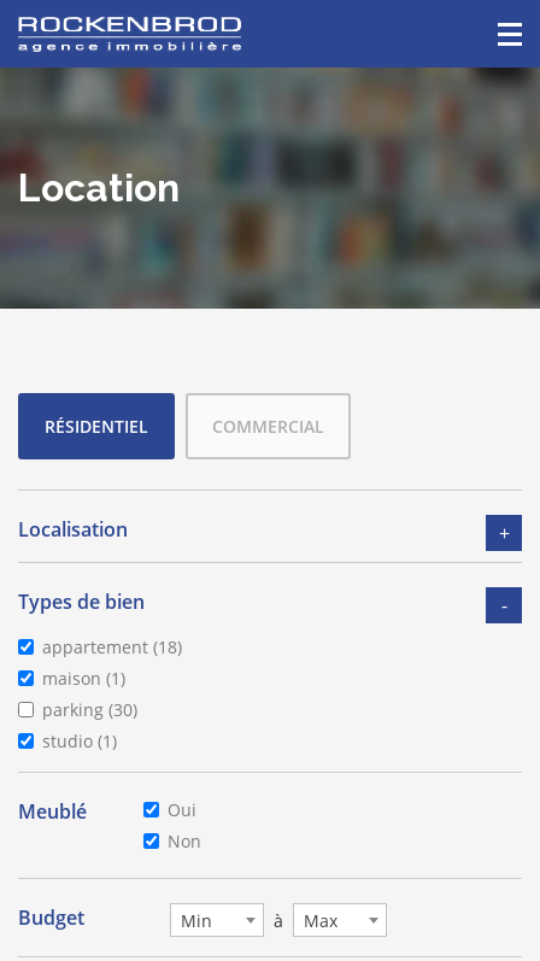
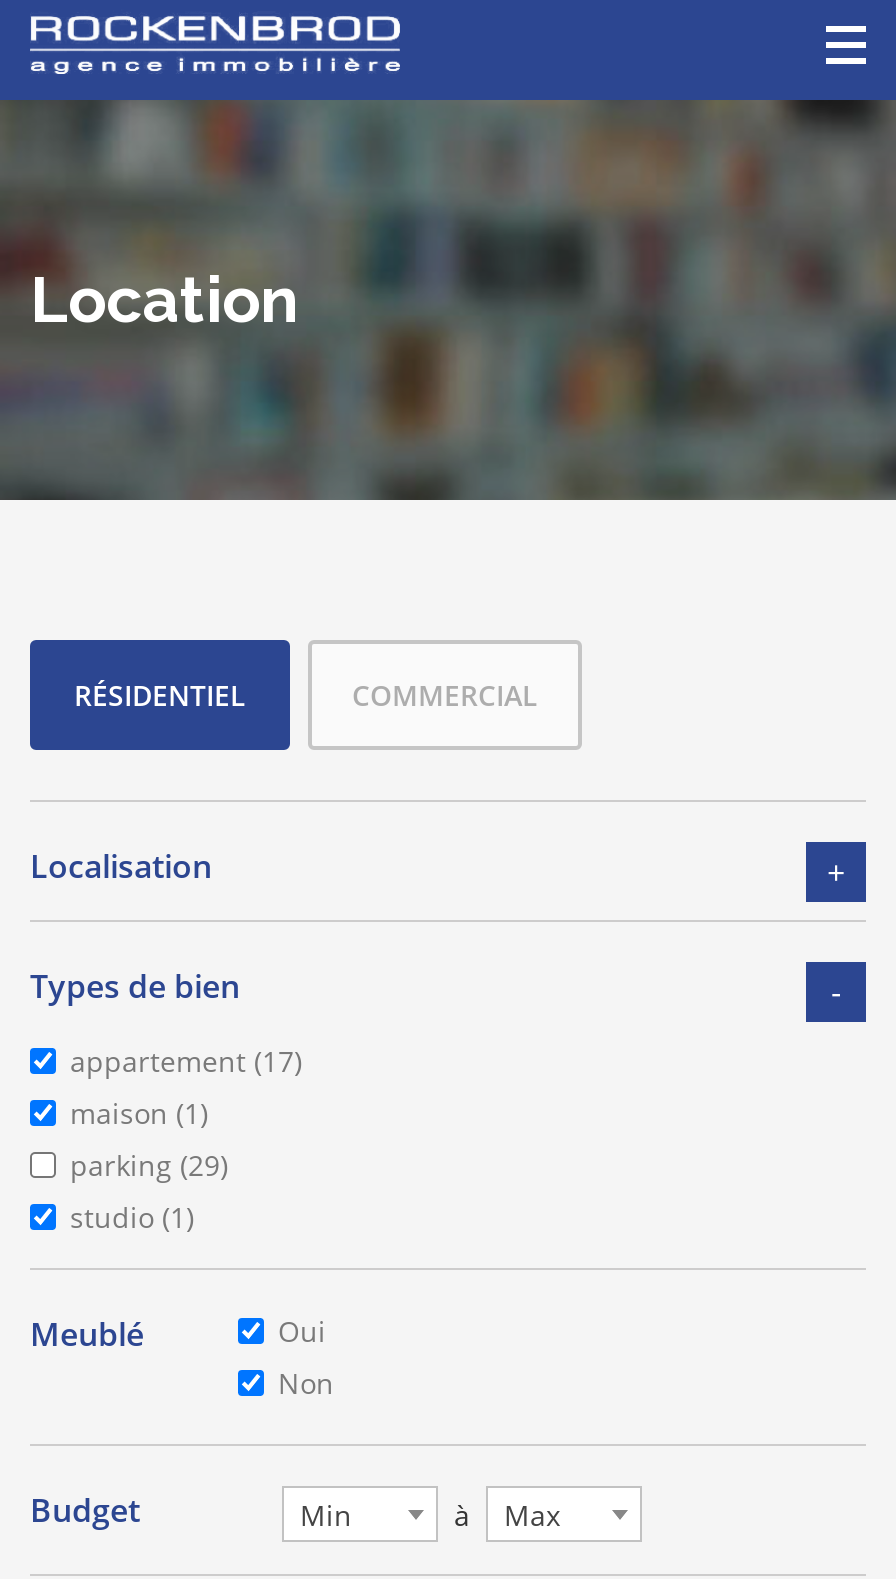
[42,635,182,658] appartement (18) -> [70,1042,302,1080] appartement (17)
[42,698,137,721] parking (30) -> [70,1146,228,1184] parking (29)

